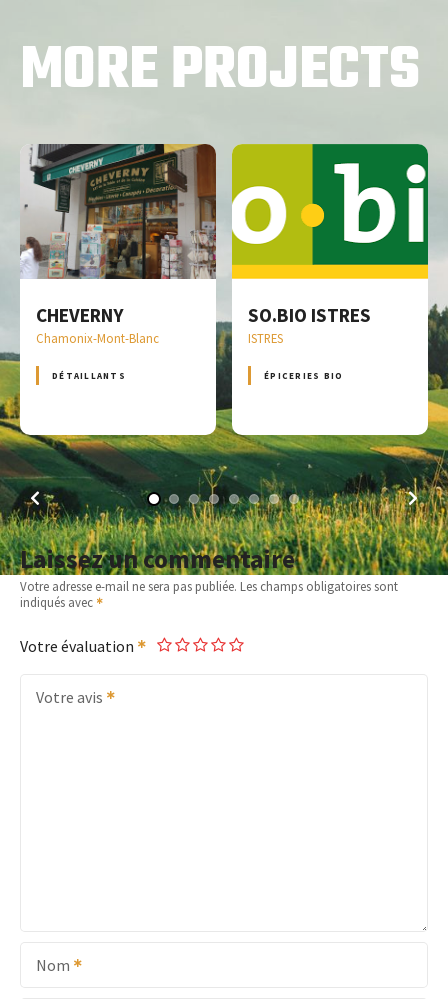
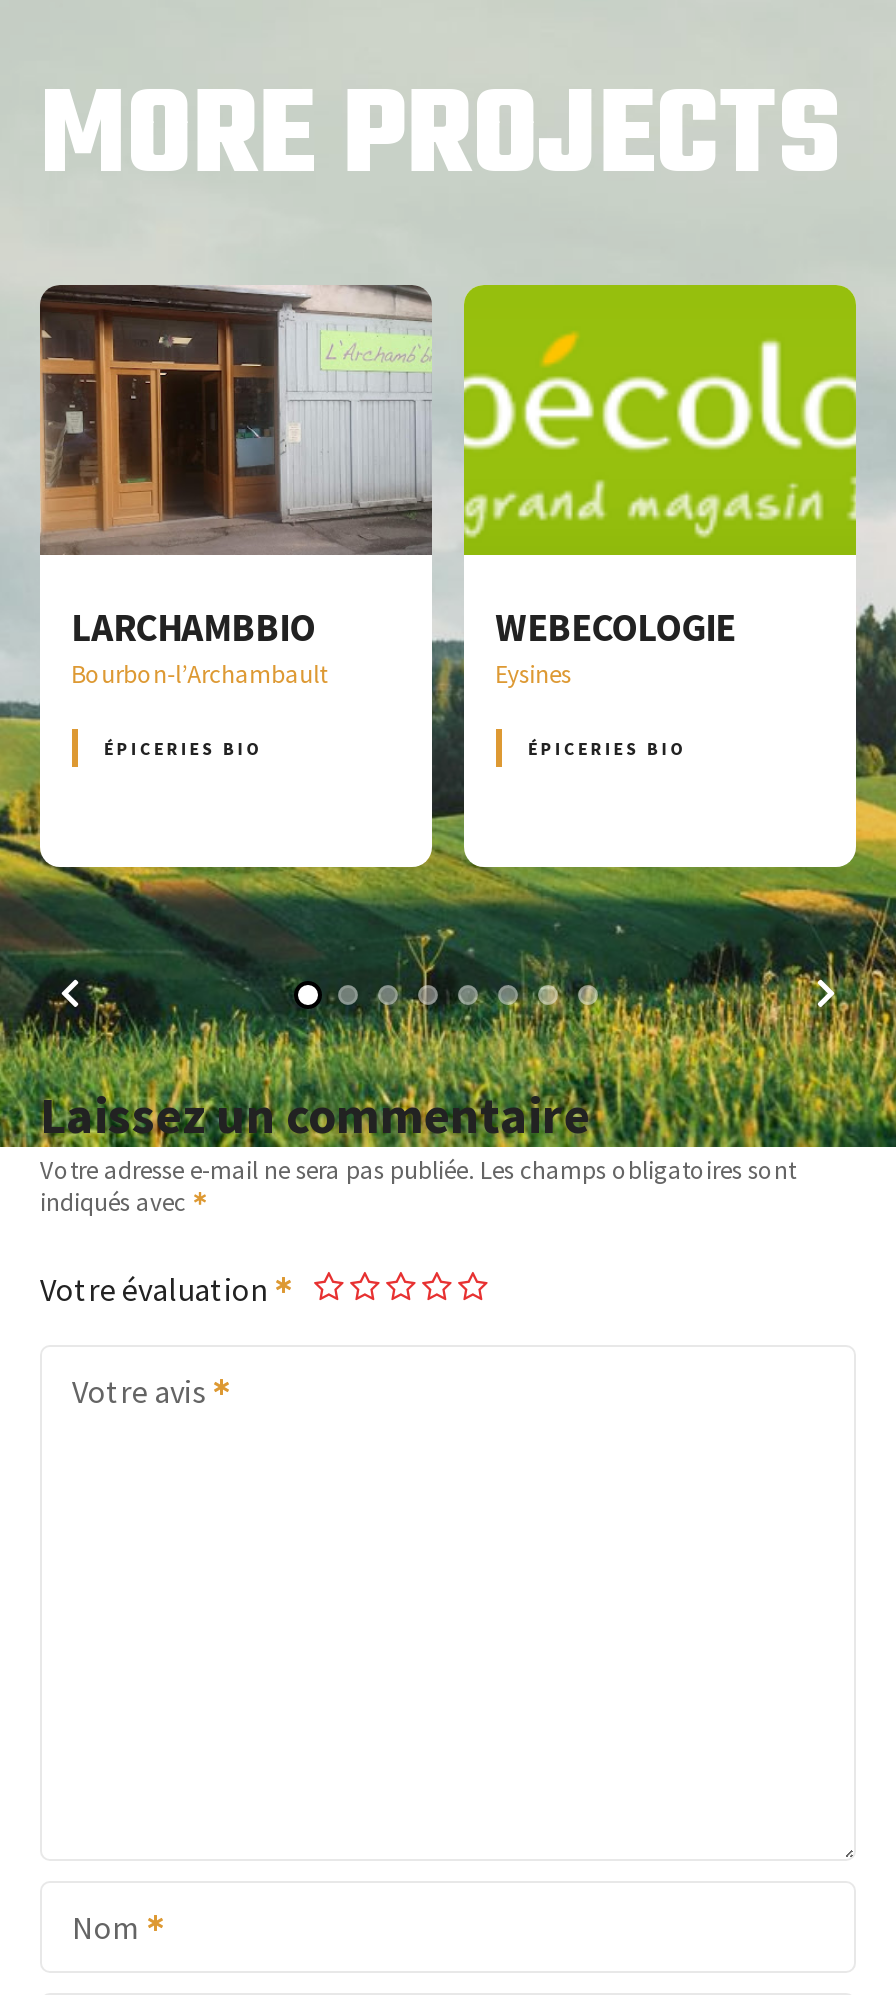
[20,143,217,346] [image] | CHEVERNY | Chamonix-Mont-Blanc -> [38,283,432,690] [image] | LARCHAMBBIO | Bourbon-l’Archambault
[231,143,429,346] [image] | SO.BIO ISTRES | ISTRES -> [462,283,858,690] [image] | WEBECOLOGIE | Eysines
[52,370,126,381] DÉTAILLANTS -> [104,736,263,758] ÉPICERIES BIO

